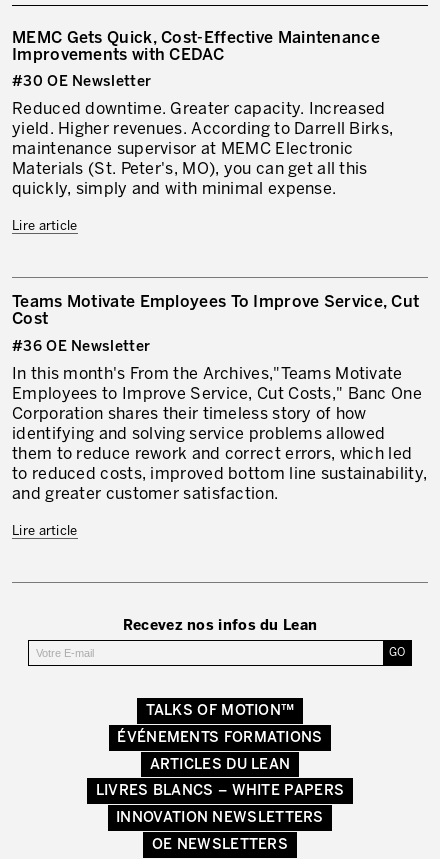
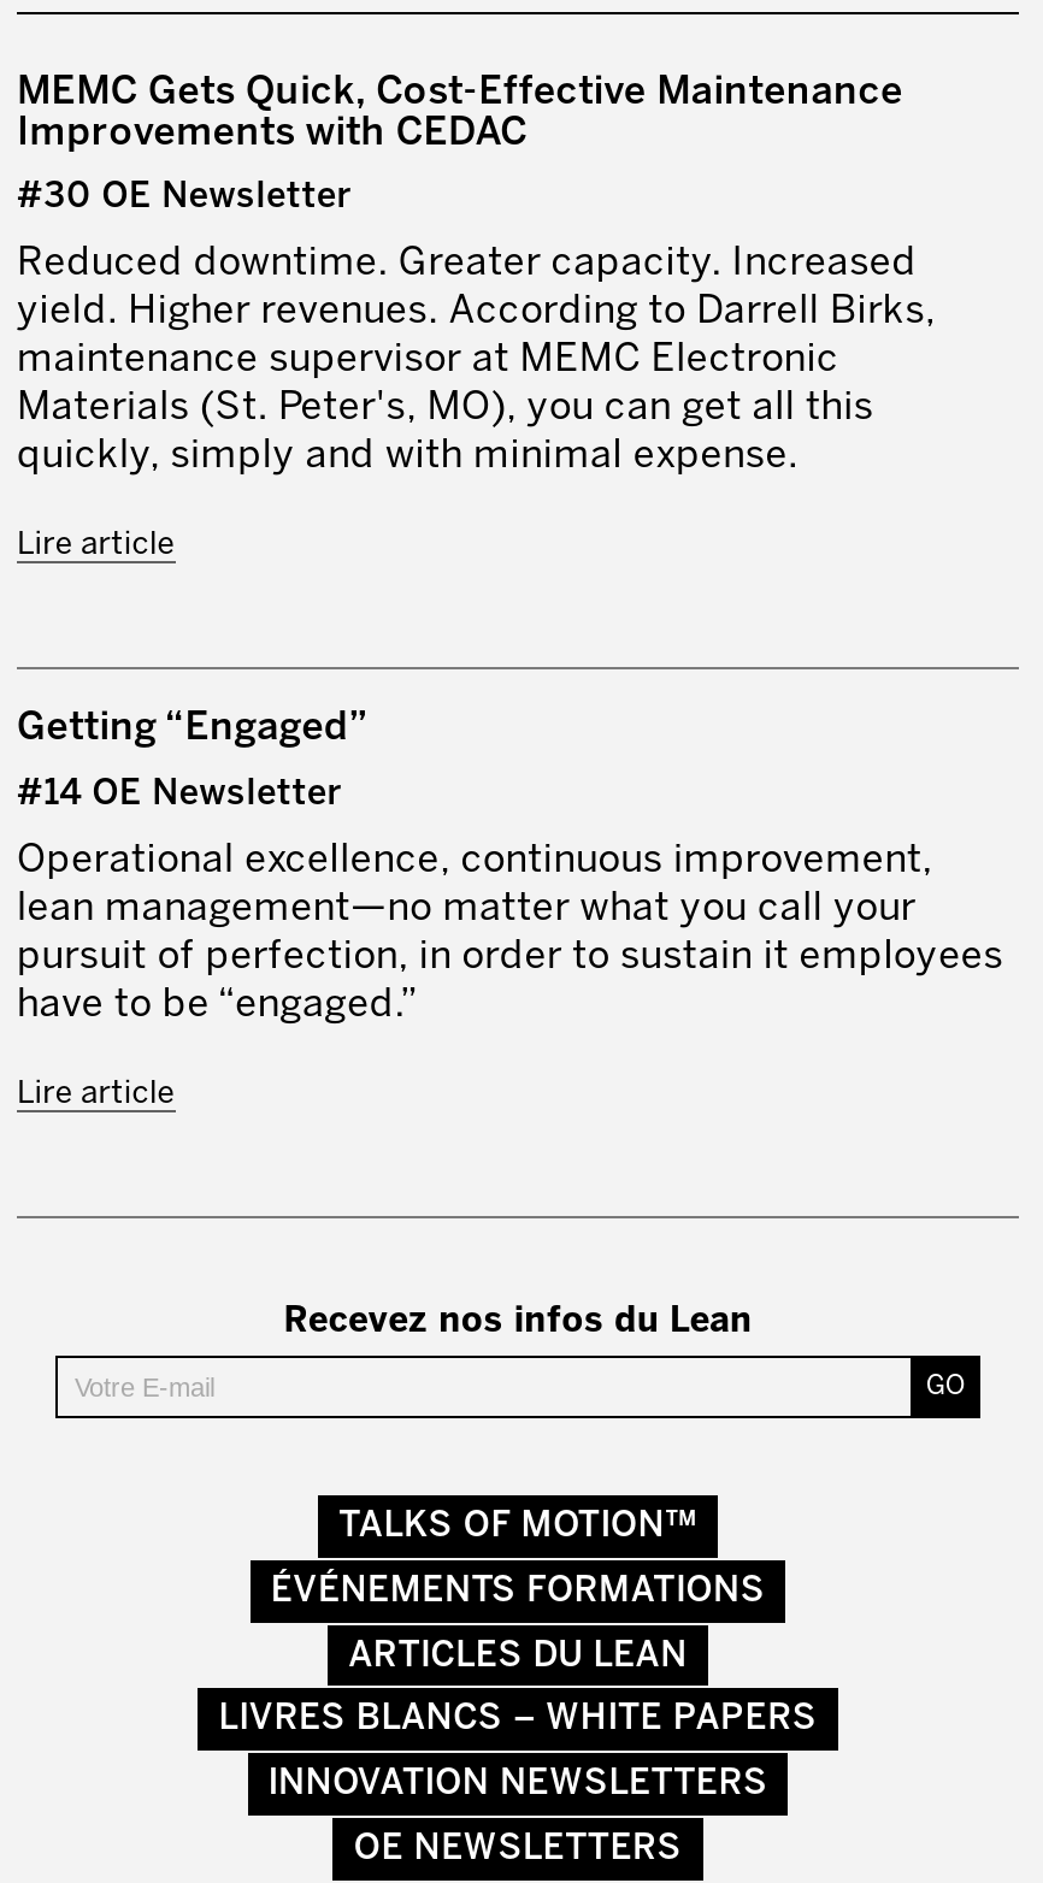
[12,295,419,327] Teams Motivate Employees To Improve Service, Cut | Cost -> [17,712,369,748] Getting “Engaged”
[12,340,150,354] #36 OE Newsletter -> [17,777,342,811] #14 OE Newsletter
[12,367,427,502] In this month's From the Archives,"Teams Motivate | Employees to Improve Service, Cut Costs," Banc One | Corporation shares their timeless story of how | identifying and solving service problems allowed | them to reduce rework and correct errors, which led | to reduced costs, improved bottom line sustainability, | and greater customer satisfaction. -> [17,842,1003,1023] Operational excellence, continuous improvement, | lean management—no matter what you call your | pursuit of perfection, in order to sustain it employees | have to be “engaged.”

